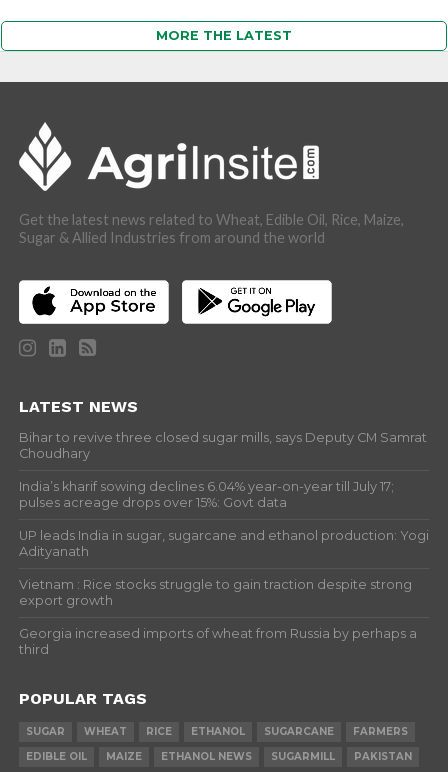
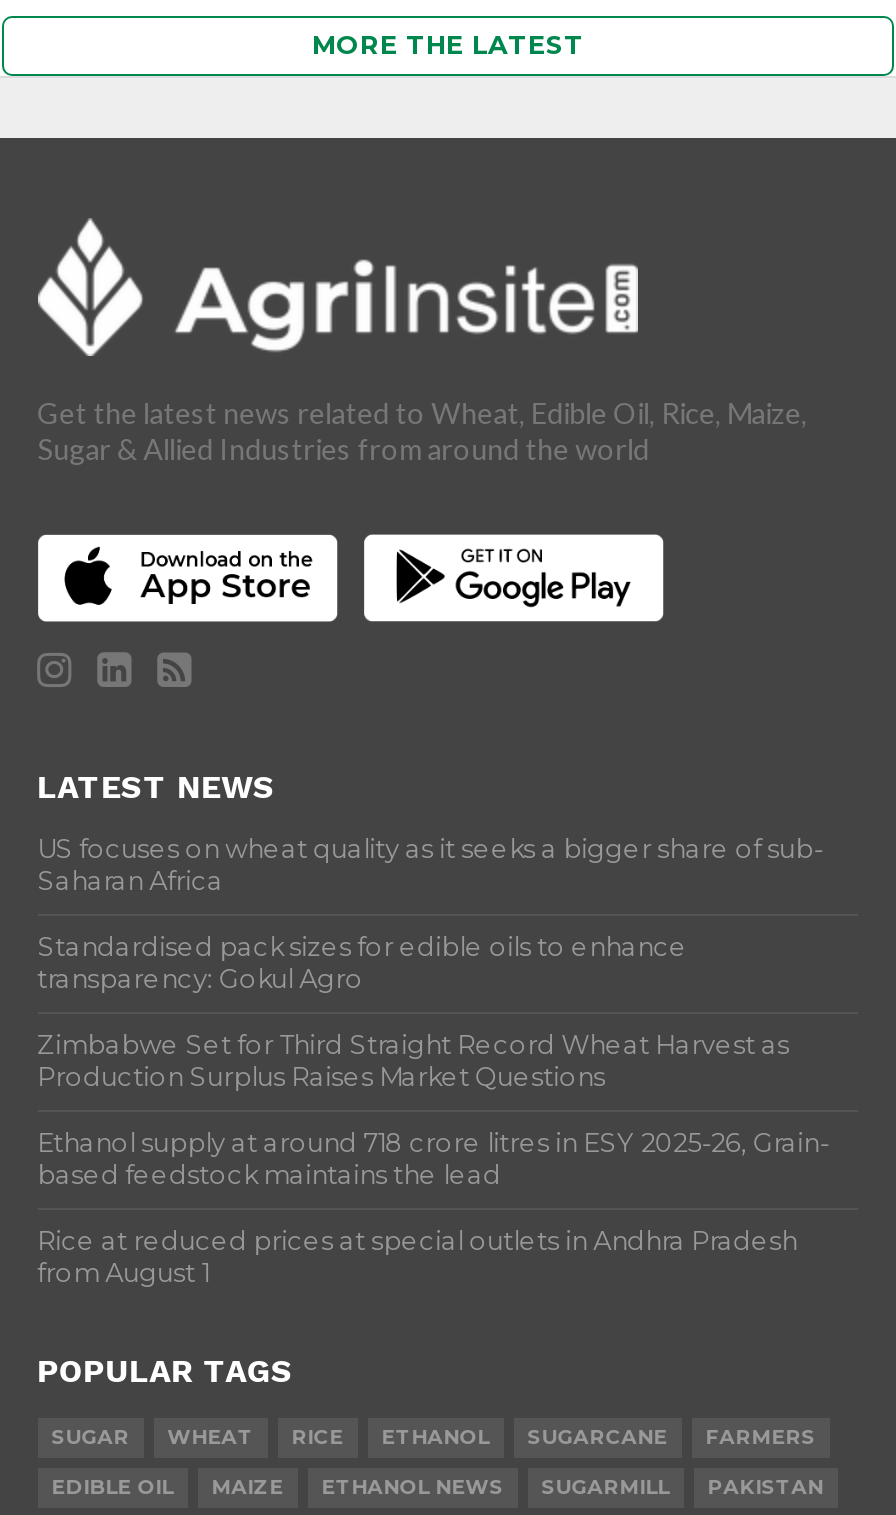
[19,430,427,461] Bihar to revive three closed sugar mills, says Deputy CM Samrat | Choudhary -> [37,833,823,895] US focuses on wheat quality as it seeks a bigger share of sub- | Saharan Africa
[19,479,394,510] India’s kharif sowing declines 6.04% year-on-year till July 17; | pulses acreage drops over 15%: Govt data -> [37,931,687,993] Standardised pack sizes for edible oils to enhance | transparency: Gokul Agro
[19,528,429,559] UP leads India in sugar, sugarcane and ethanol production: Yogi | Adityanath -> [37,1029,789,1091] Zimbabwe Set for Third Straight Record Wheat Harvest as | Production Surplus Raises Market Questions
[19,577,412,608] Vietnam : Rice stocks struggle to gain traction despite strong | export growth -> [37,1127,829,1189] Ethanol supply at around 718 crore litres in ESY 2025-26, Grain- | based feedstock maintains the lead
[19,626,417,657] Georgia increased imports of wheat from Russia by perhaps a | third -> [37,1225,797,1287] Rice at reduced prices at special outlets in Andhra Pradesh | from August 1

